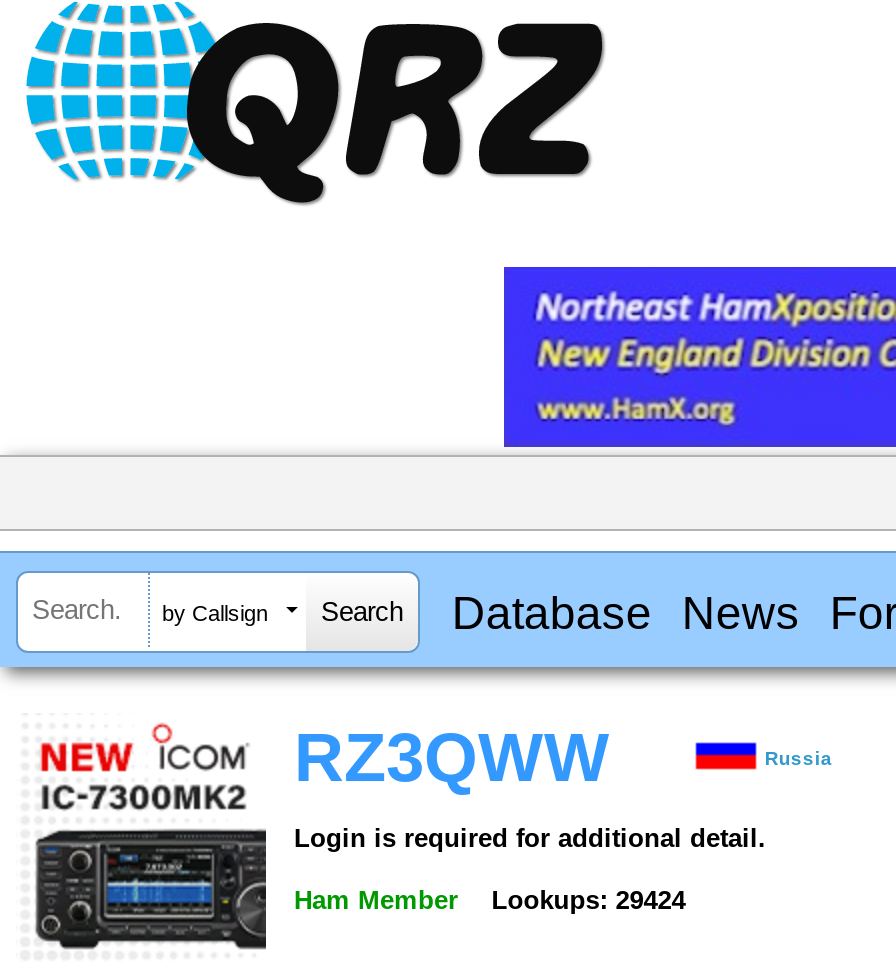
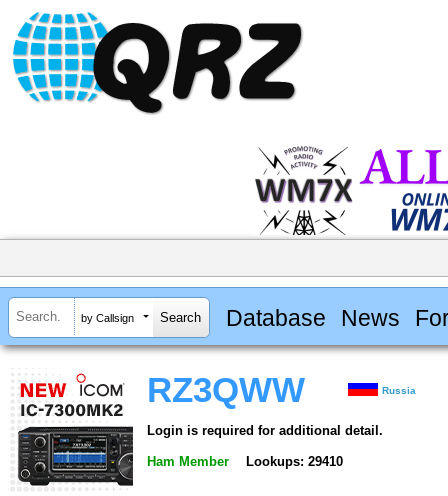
[502,265,890,449] [image] -> [252,145,445,236] [image]
[294,885,686,915] Ham Member Lookups: 29424 -> [147,454,343,469] Ham Member Lookups: 29410

